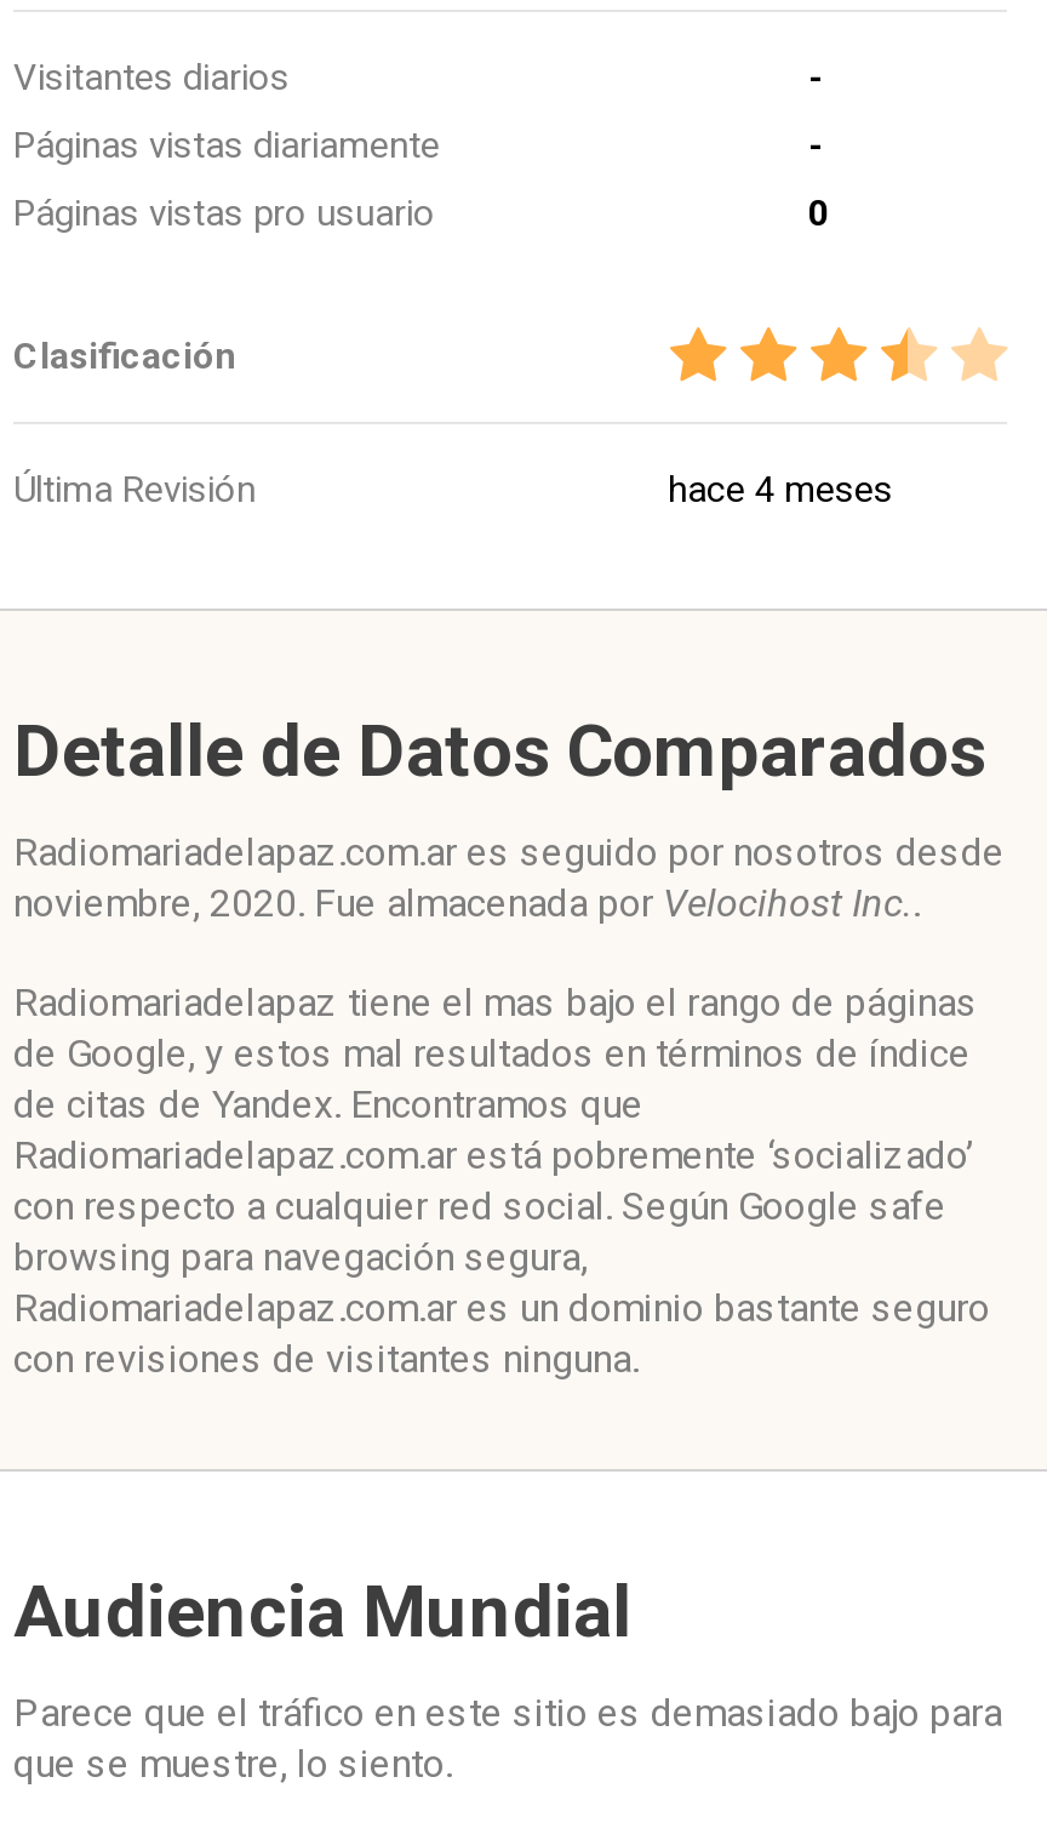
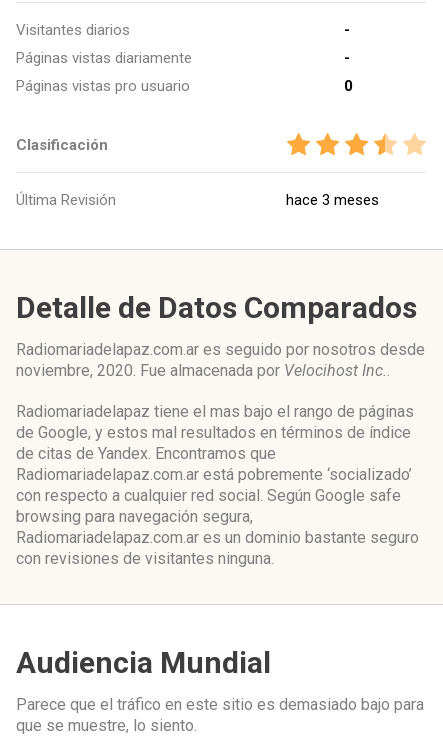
[668,468,893,512] hace 4 meses -> [286,191,379,209] hace 3 meses

